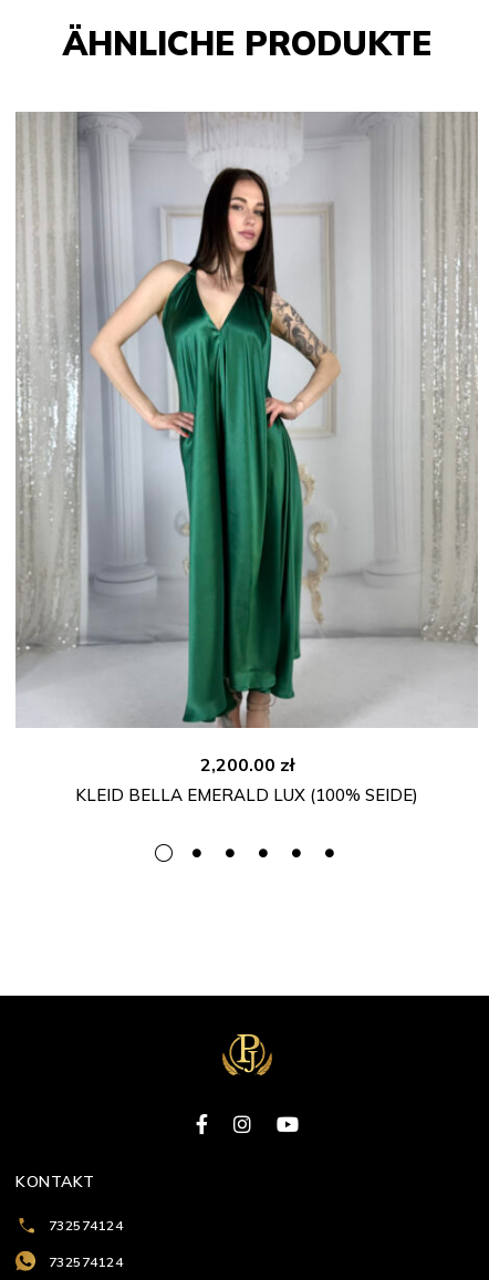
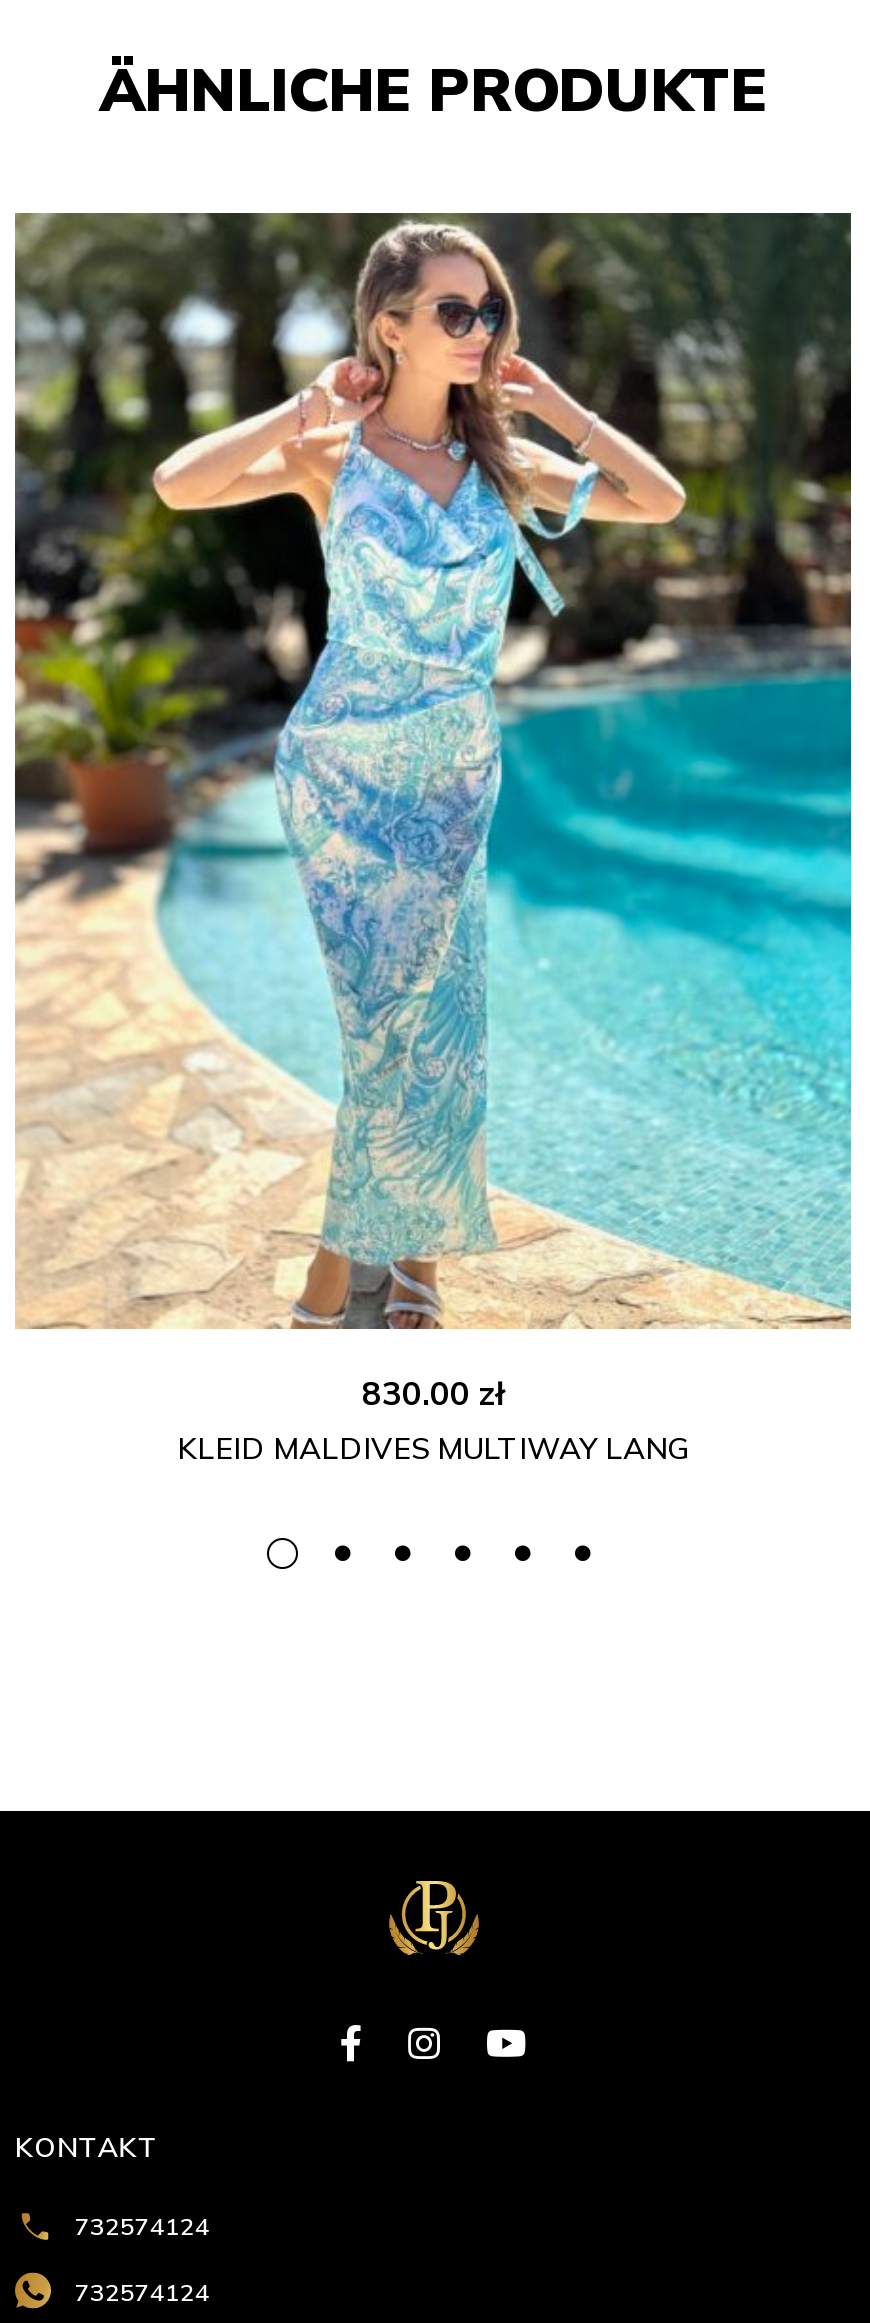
[14,112,478,805] [image] | 2,200.00 zł | KLEID BELLA EMERALD LUX (100% SEIDE) -> [15,213,853,1467] [image] | 830.00 zł | KLEID MALDIVES MULTIWAY LANG

